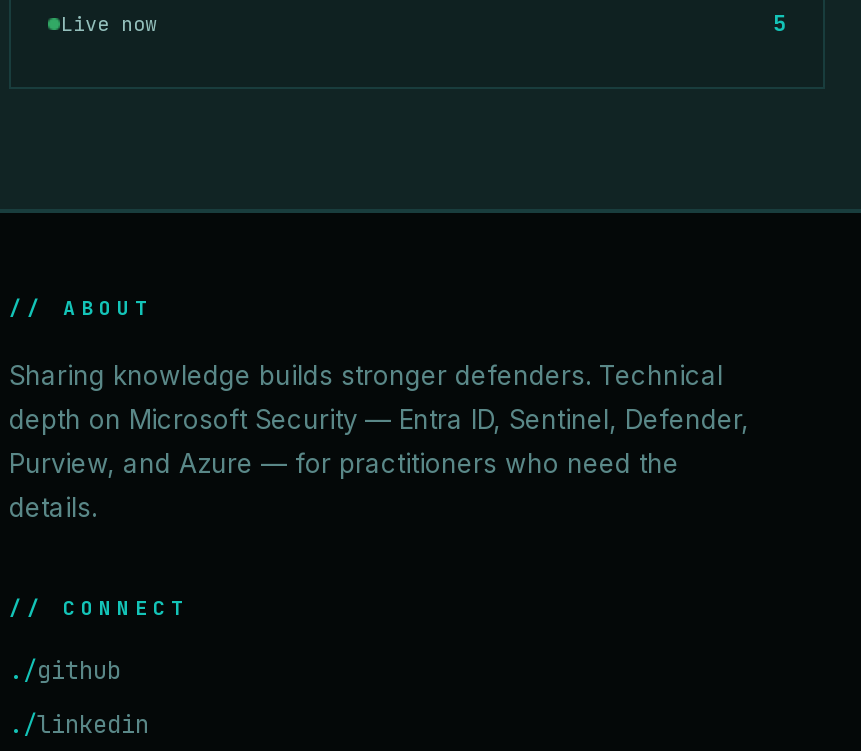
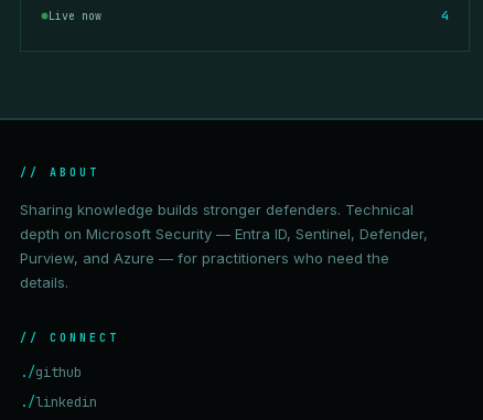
[773,9,787,37] 5 -> [441,8,449,23] 4

